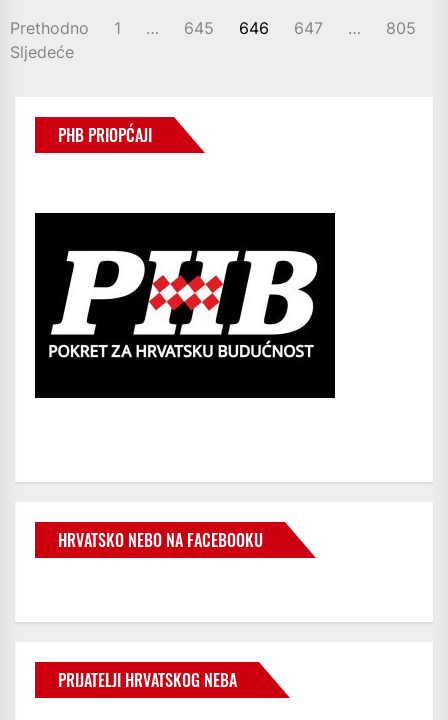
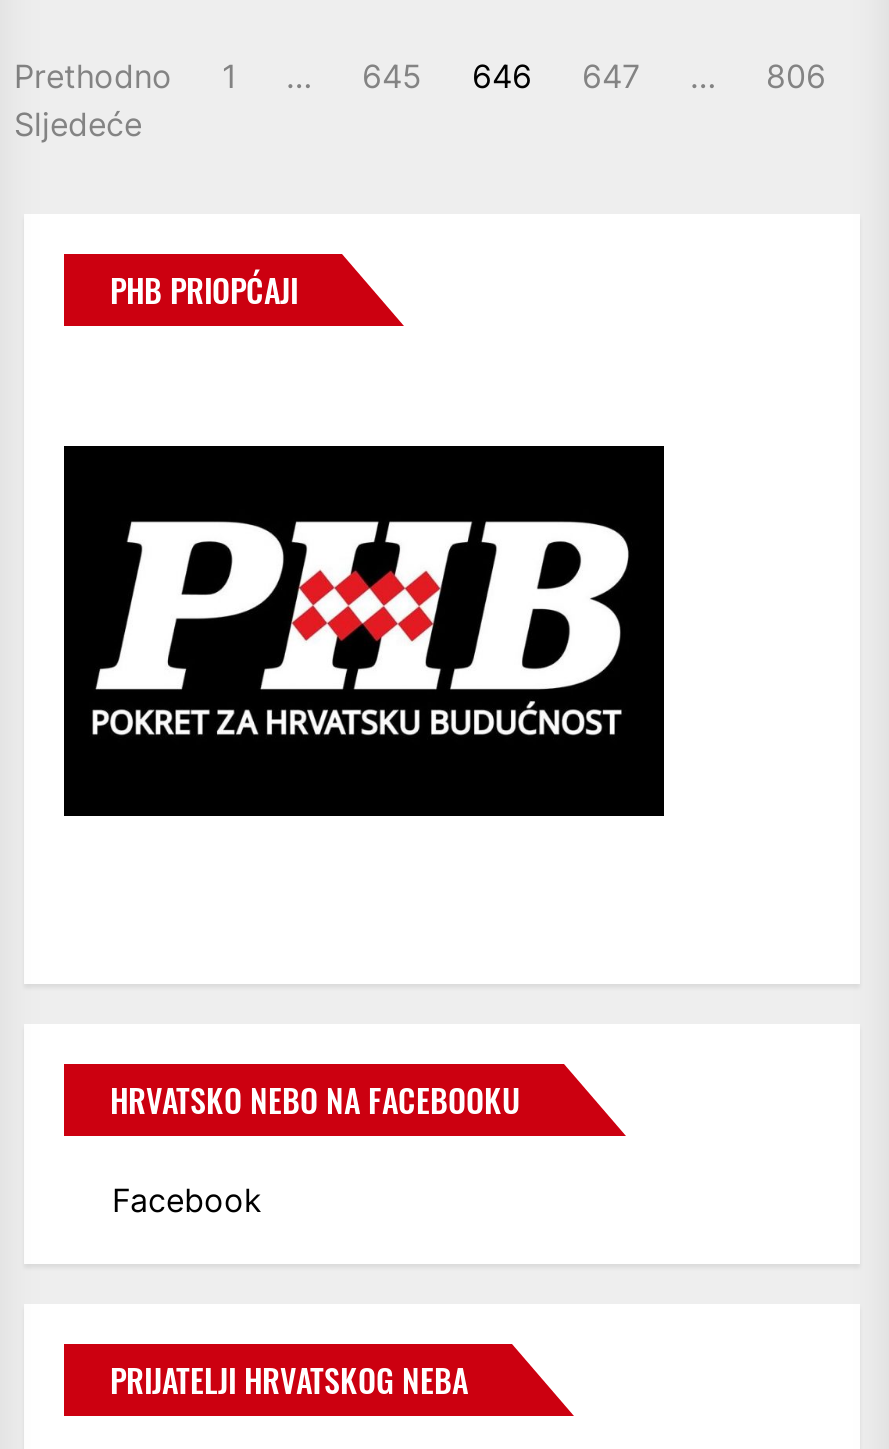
[386,18,416,38] 805 -> [766,56,826,96] 806
none -> [112,1180,262,1220] Facebook

